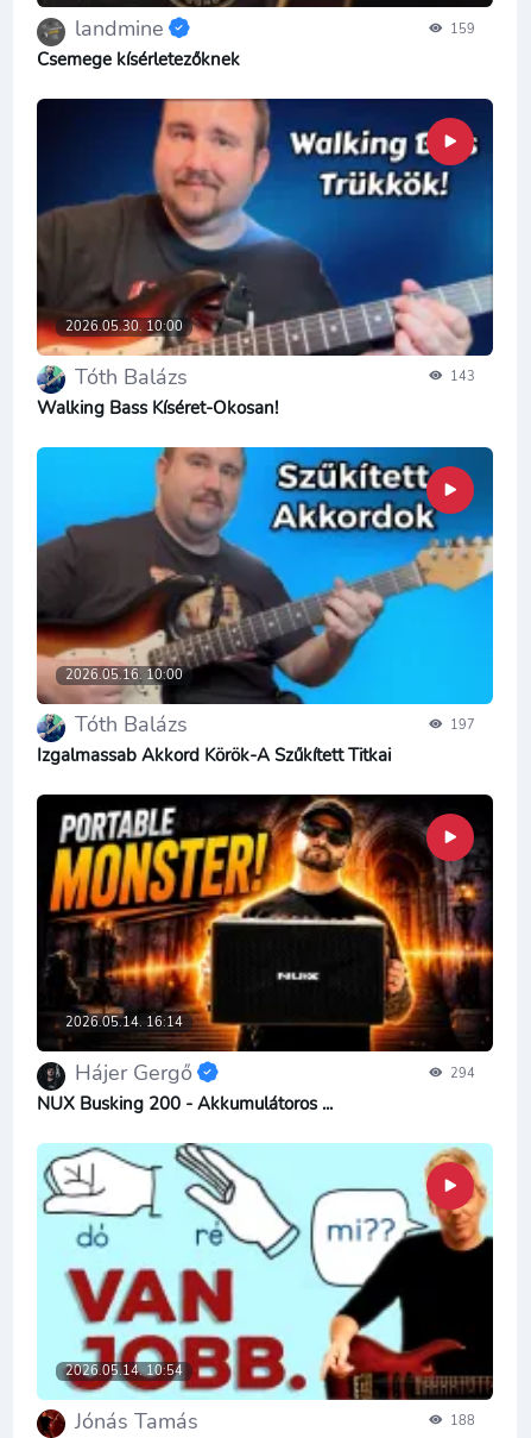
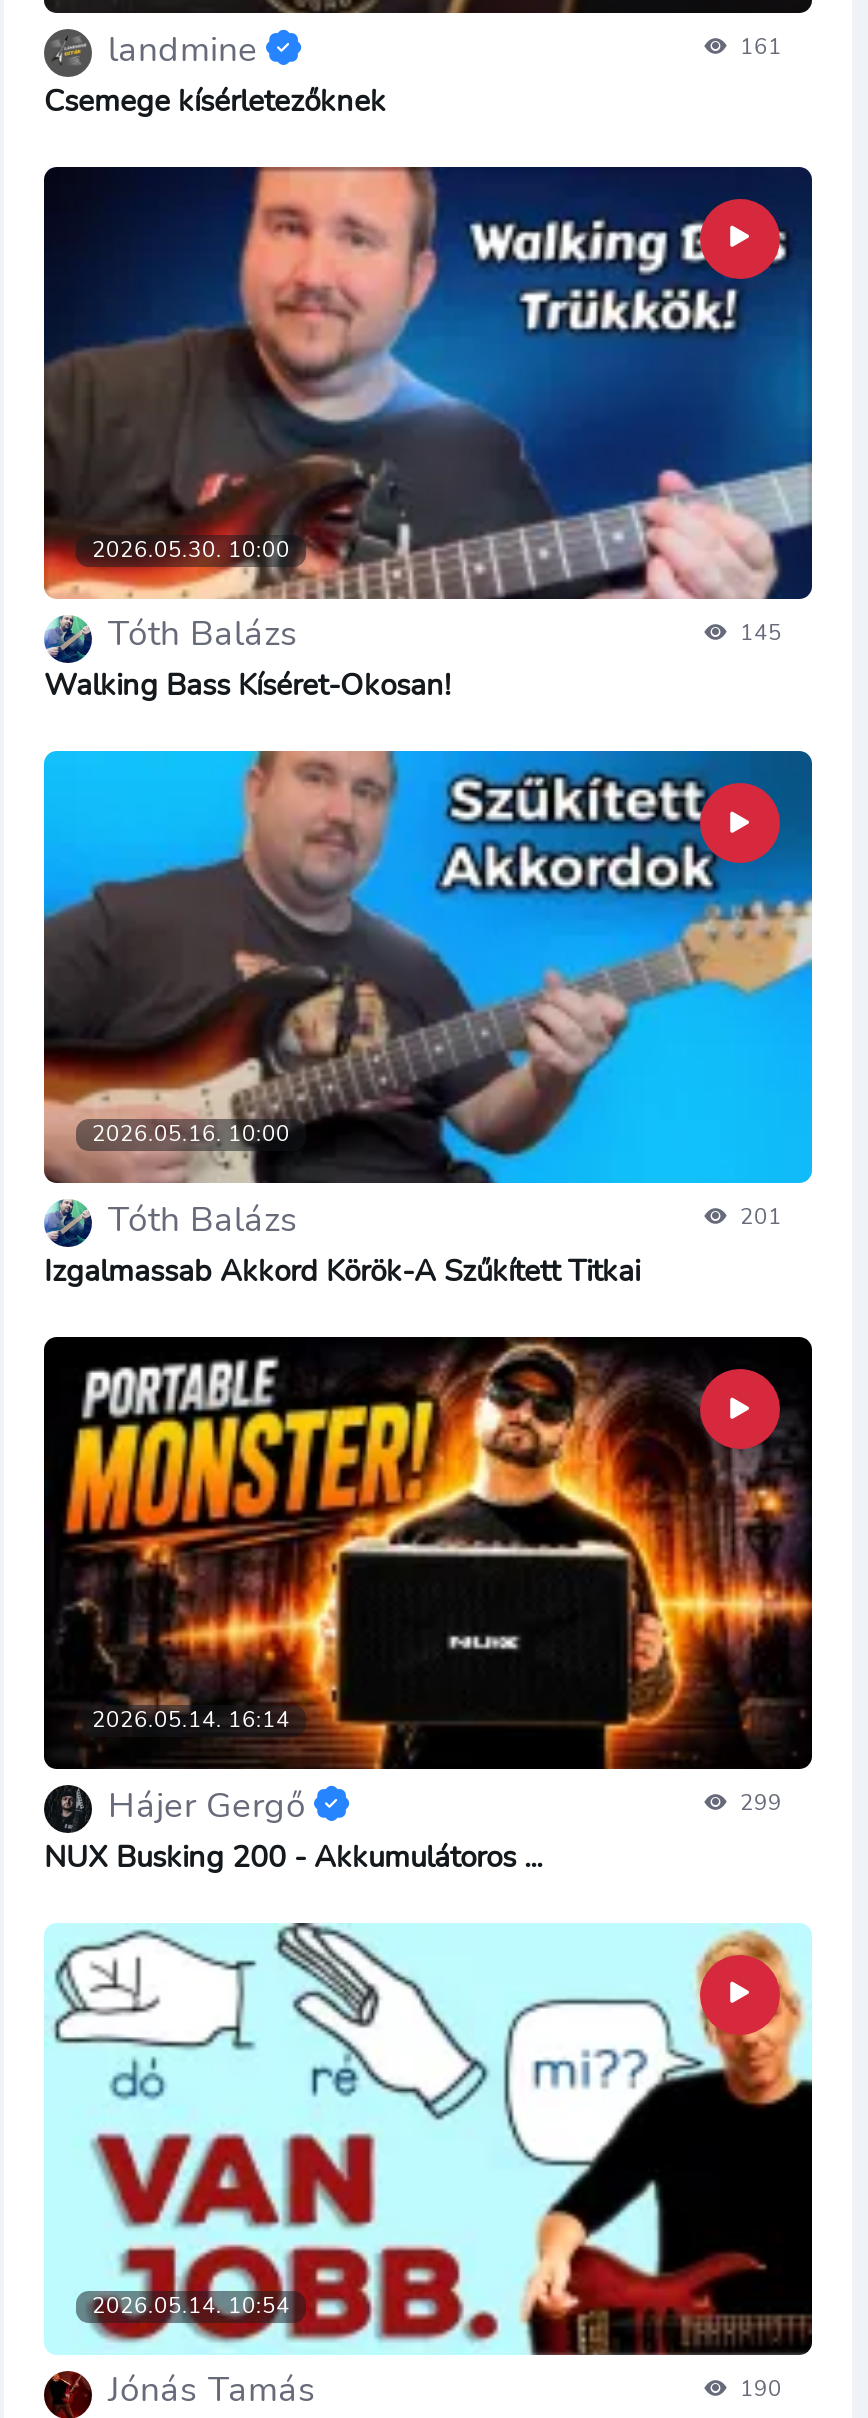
[447,19,475,37] 159 -> [734,32,782,62] 161
[447,367,475,385] 143 -> [734,618,782,648] 145
[447,715,475,733] 197 -> [734,1203,782,1233] 201
[447,1064,475,1081] 294 -> [734,1788,782,1818] 299
[447,1412,475,1430] 188 -> [734,2374,782,2404] 190

